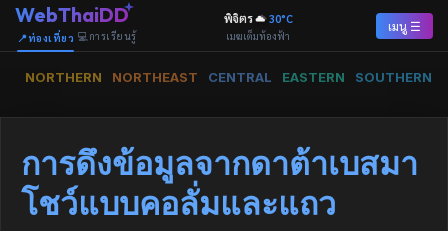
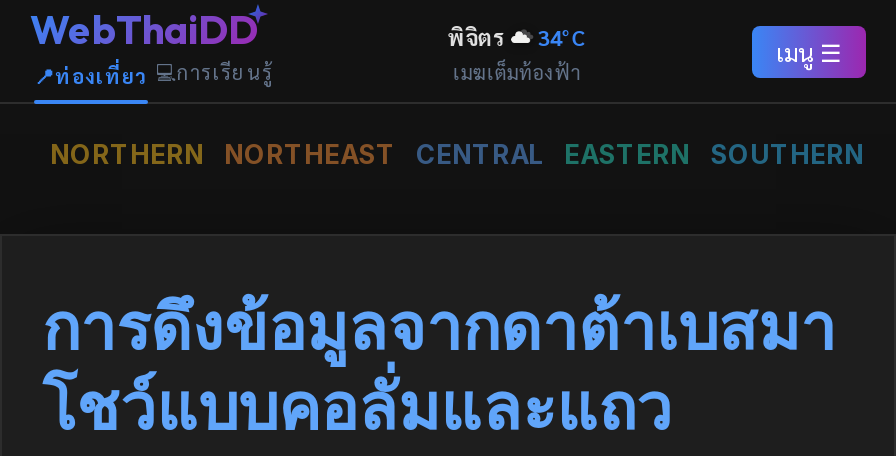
[224,11,293,26] พิจิตร 30°C -> [448,22,586,52] พิจิตร 34°C

